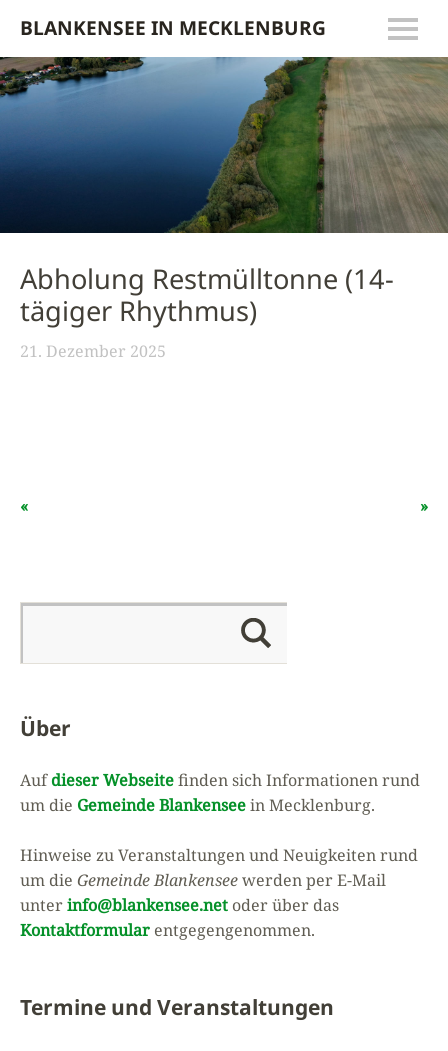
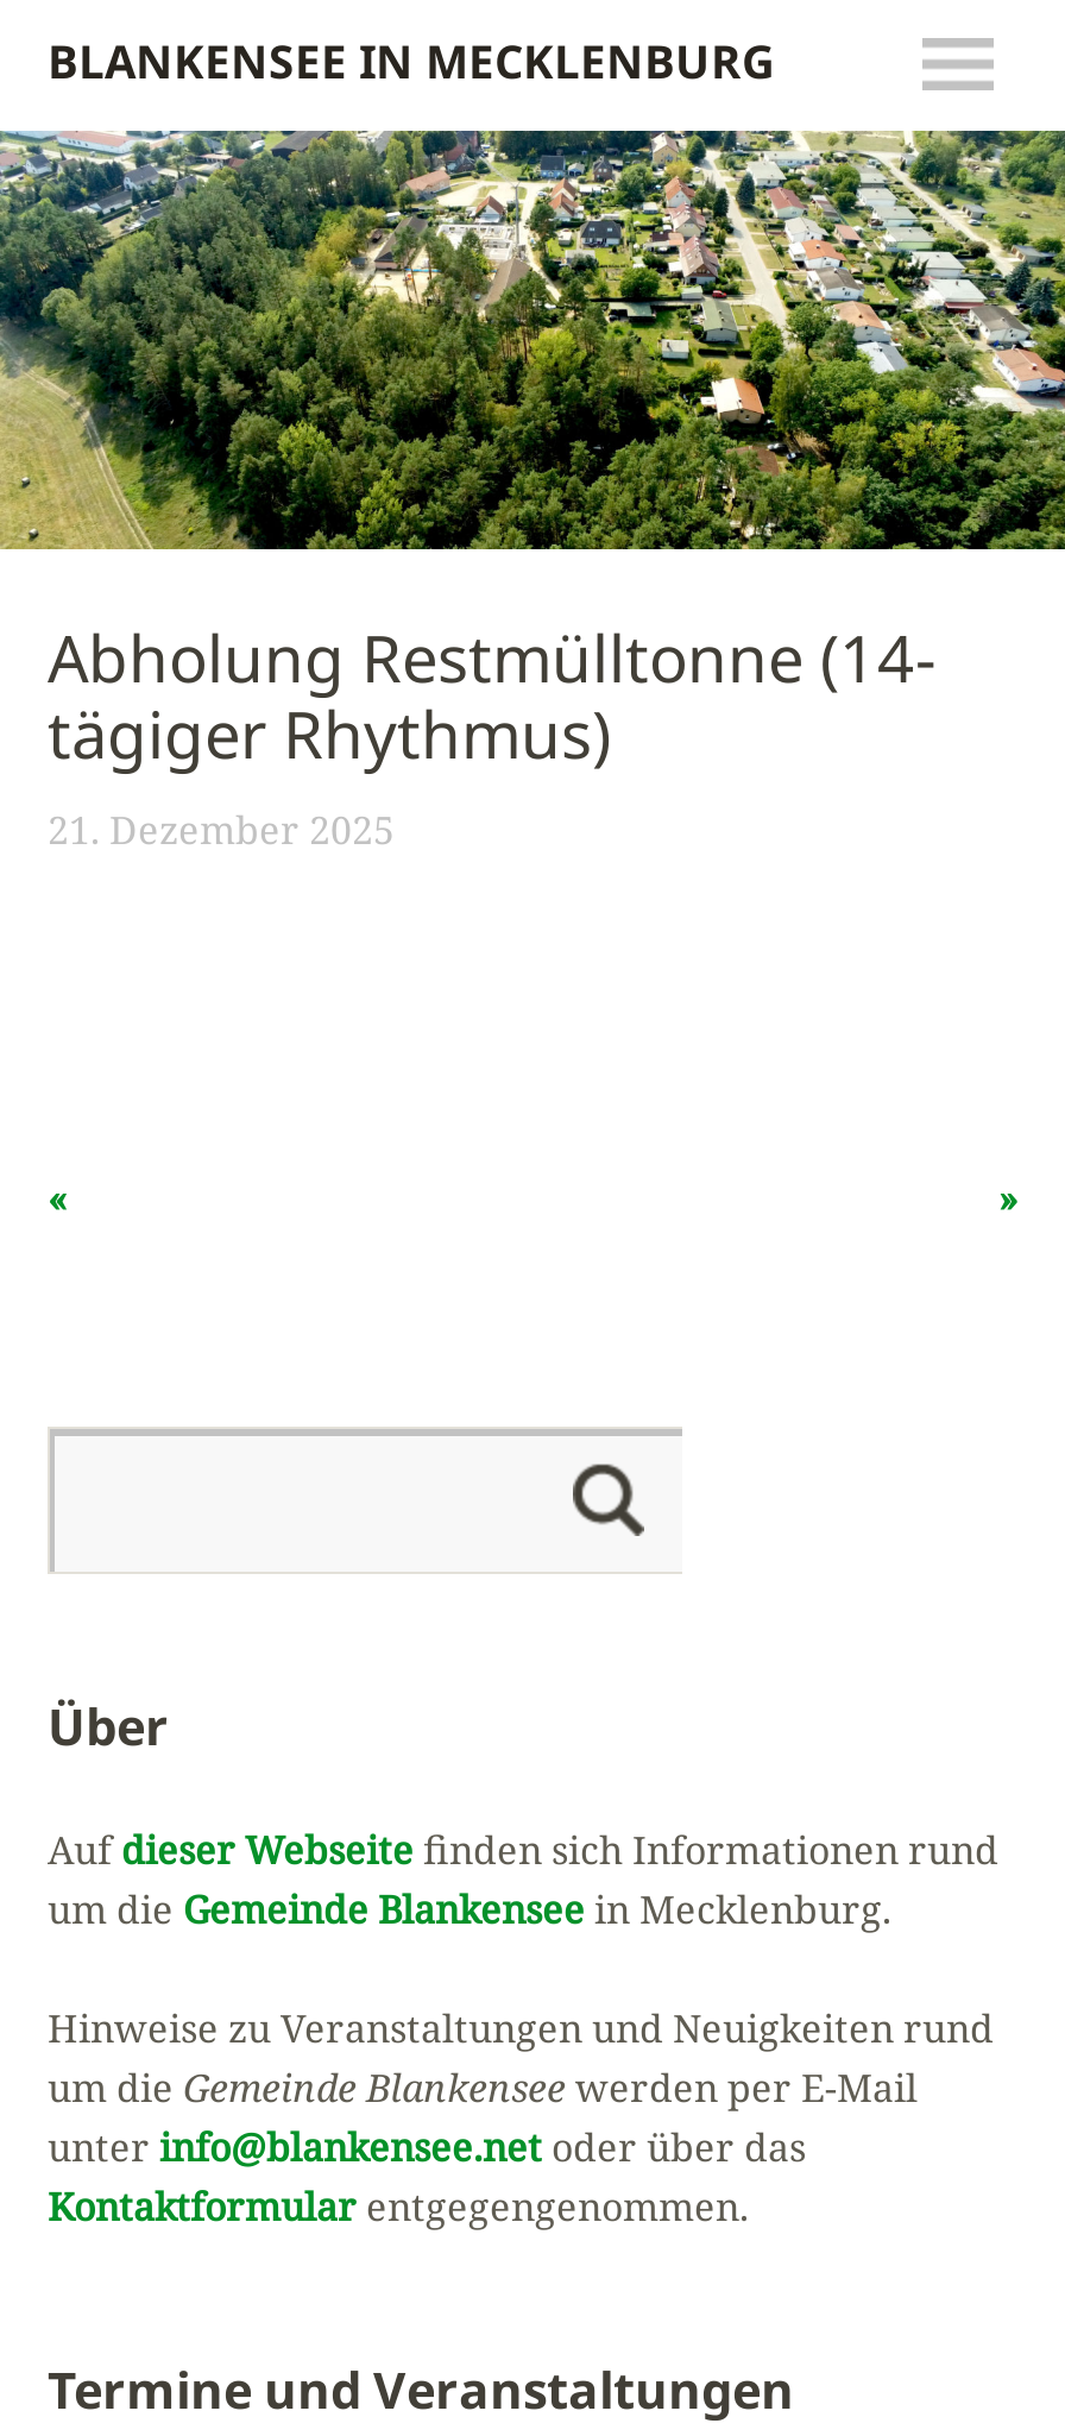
[3,56,445,234] [image] -> [7,128,1058,552] [image]

